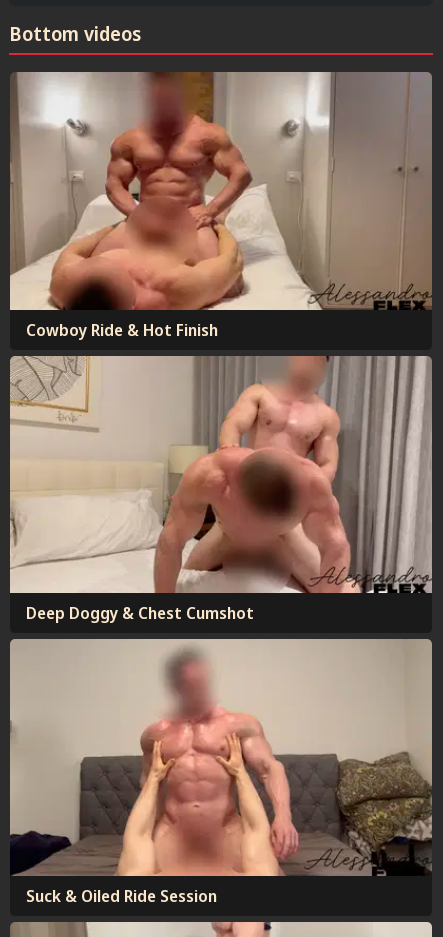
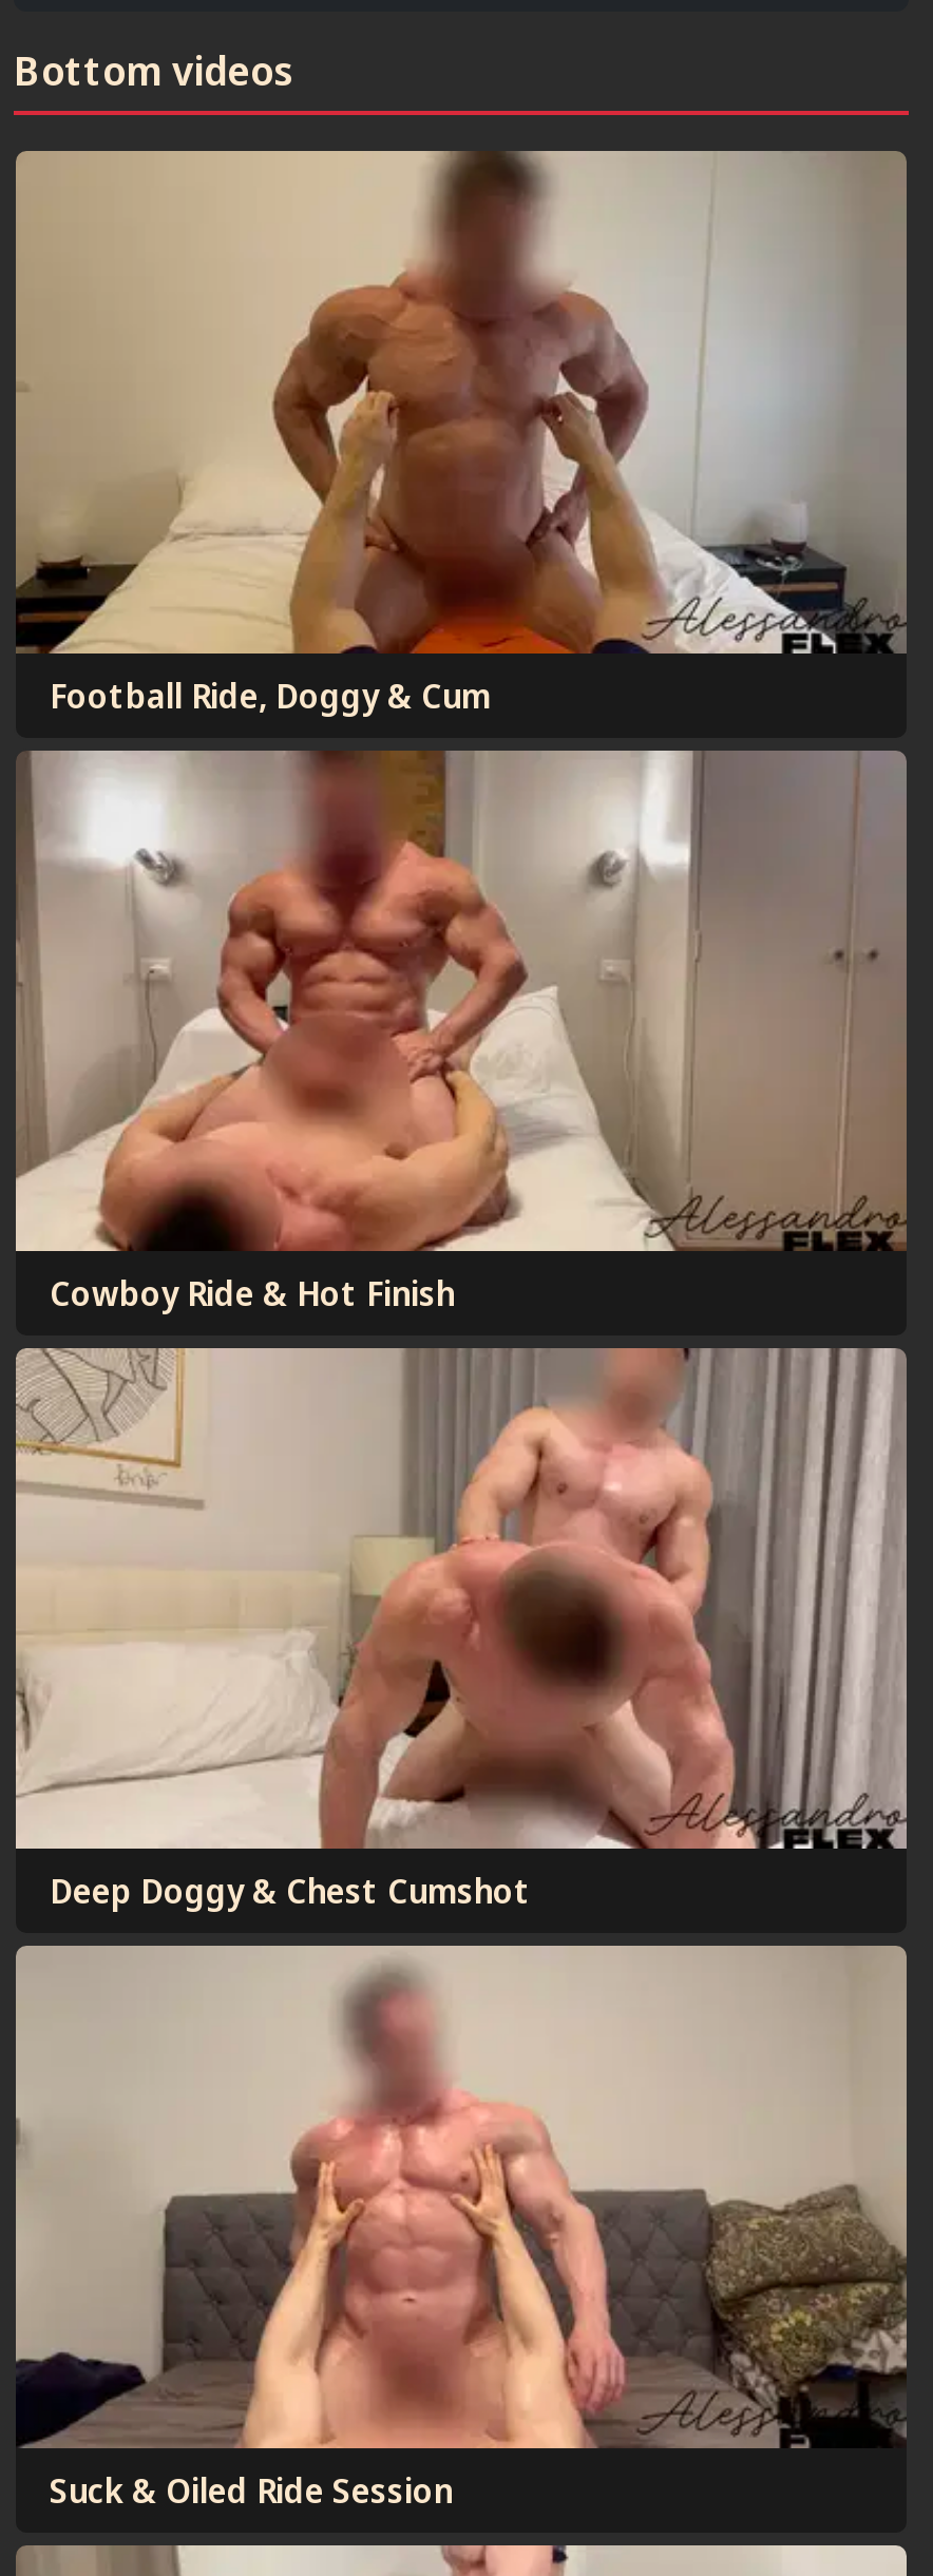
none -> [16,149,907,718] [image] | Football Ride, Doggy & Cum

